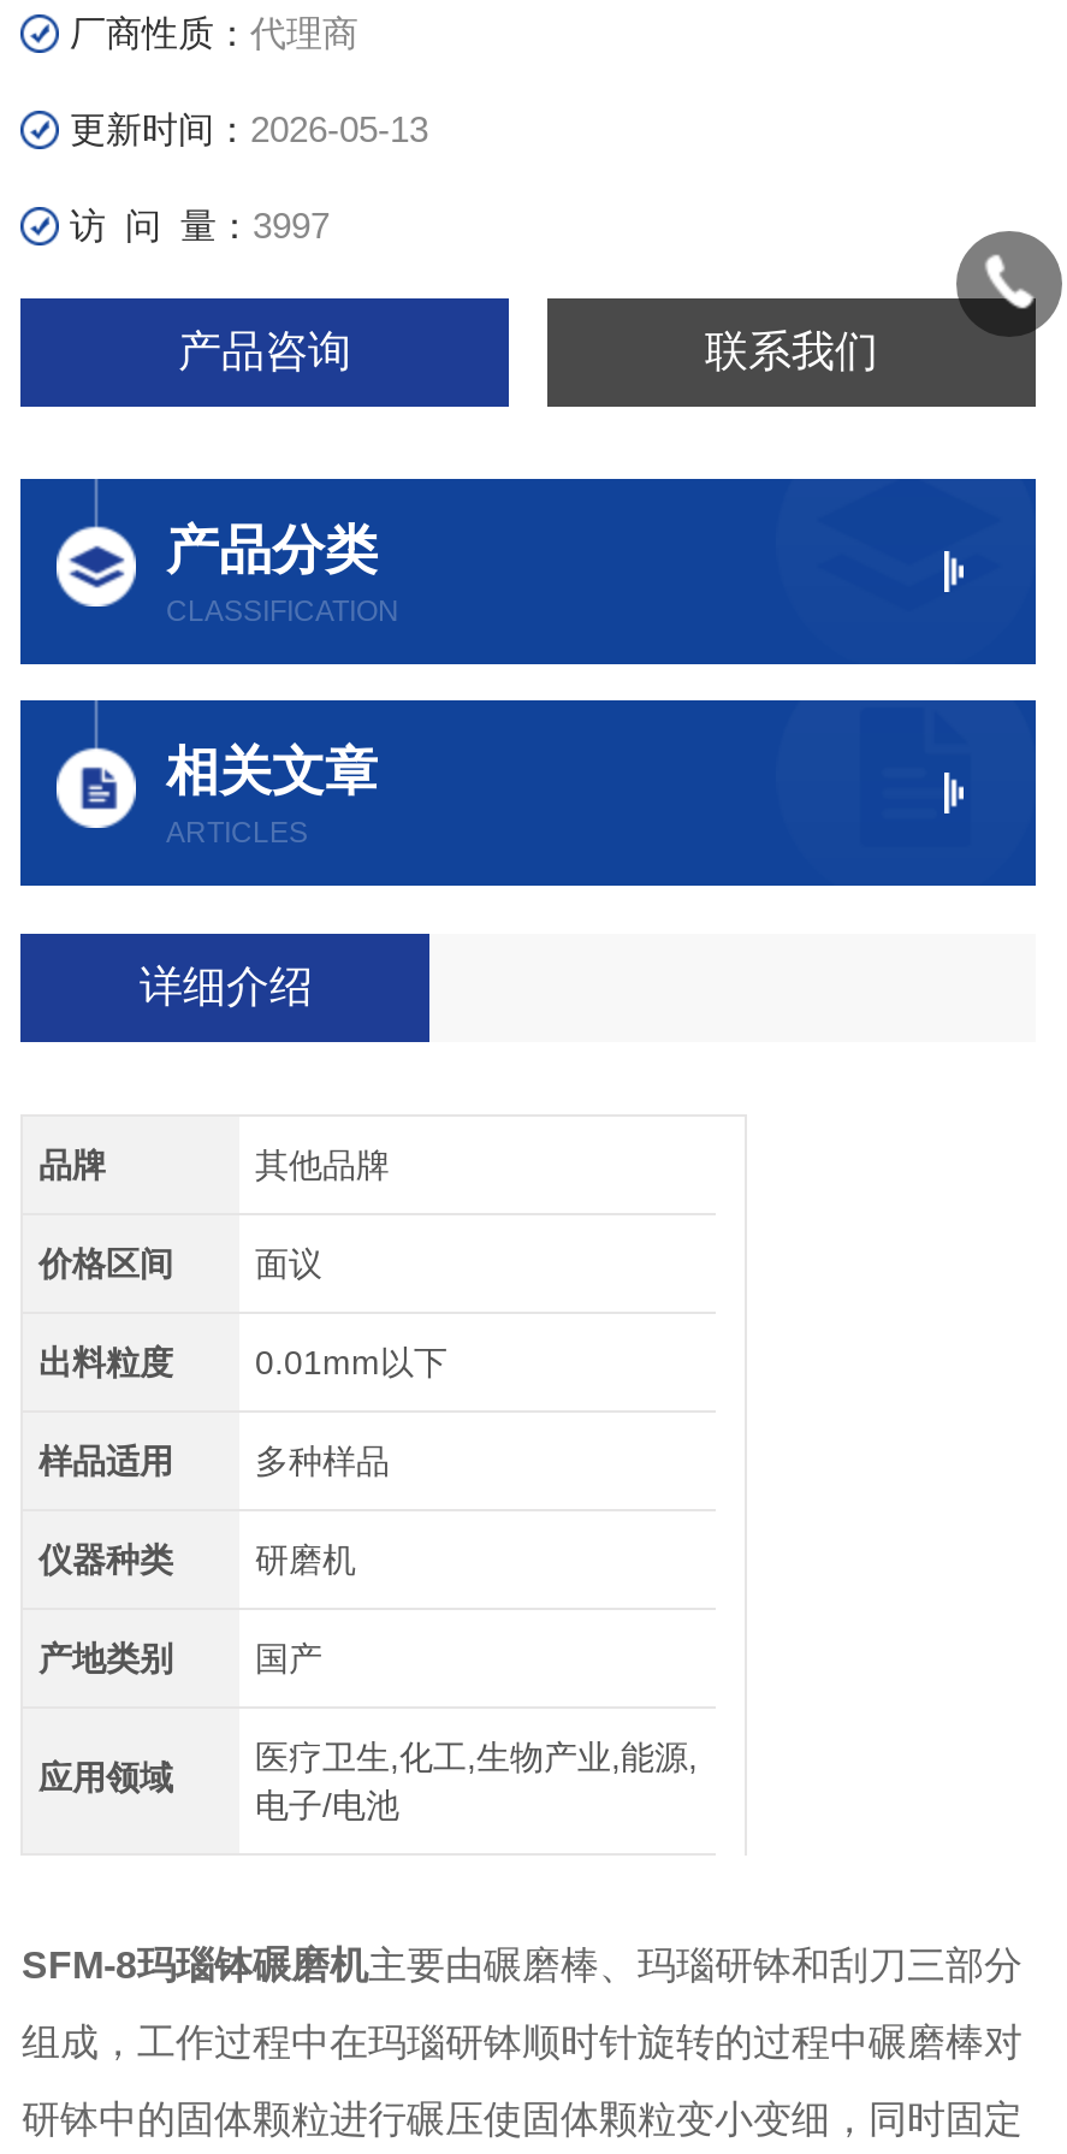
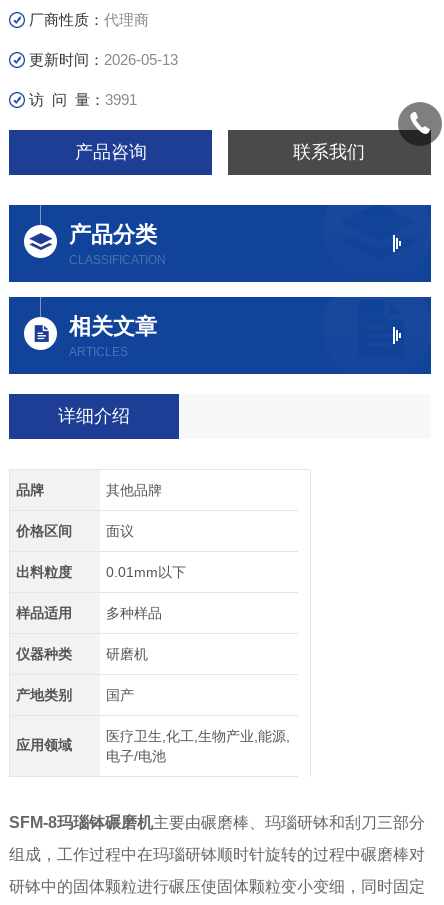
[70,205,329,245] 访 问 量：3997 -> [29,91,137,108] 访 问 量：3991

